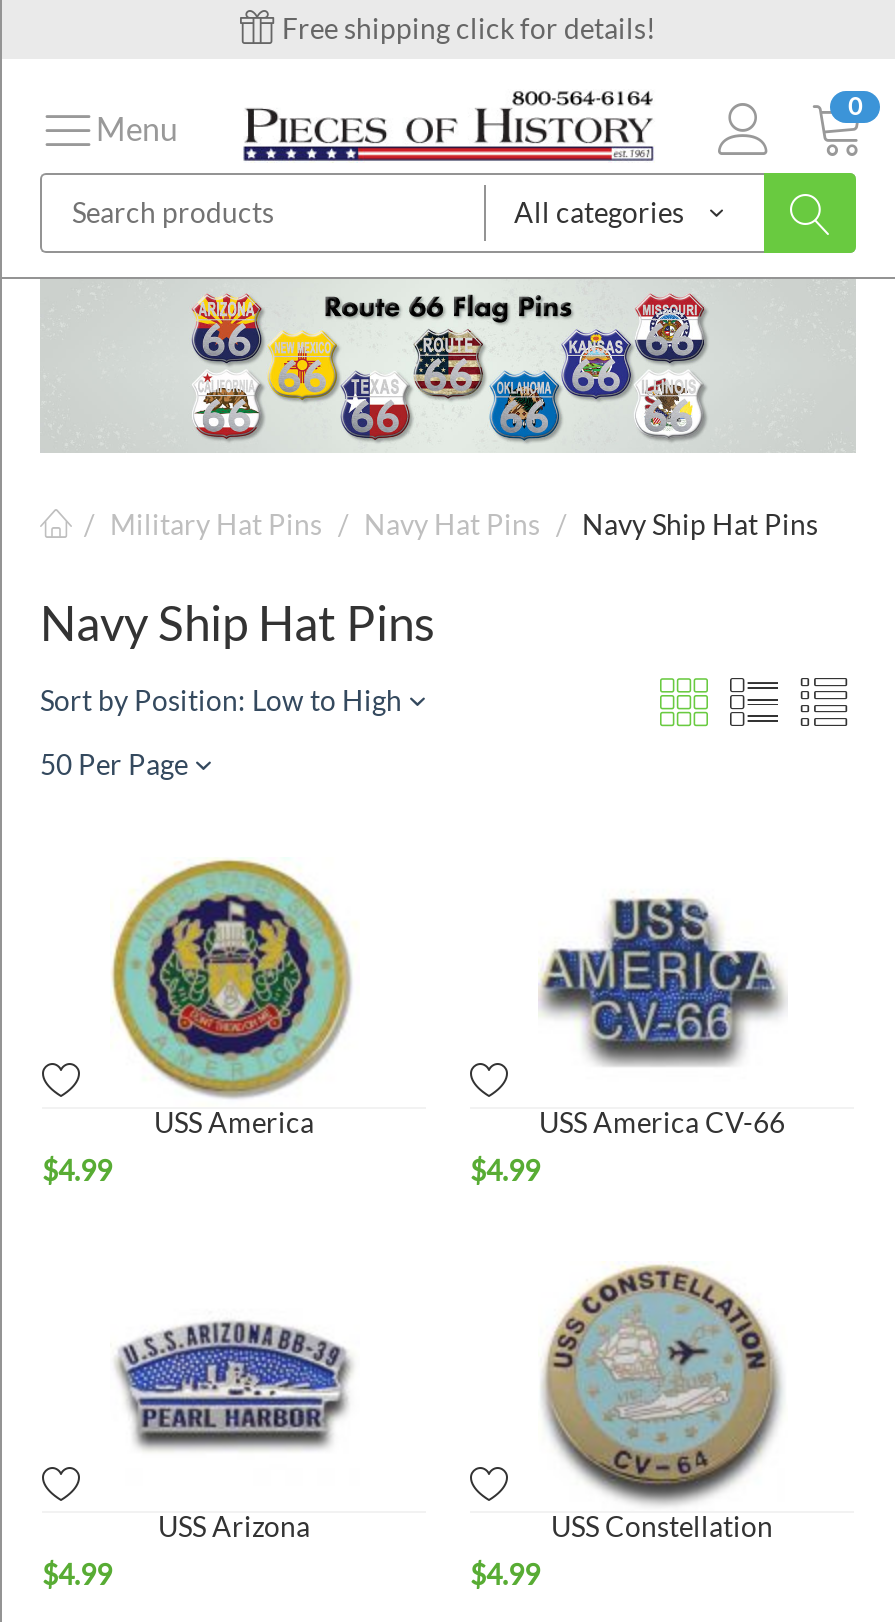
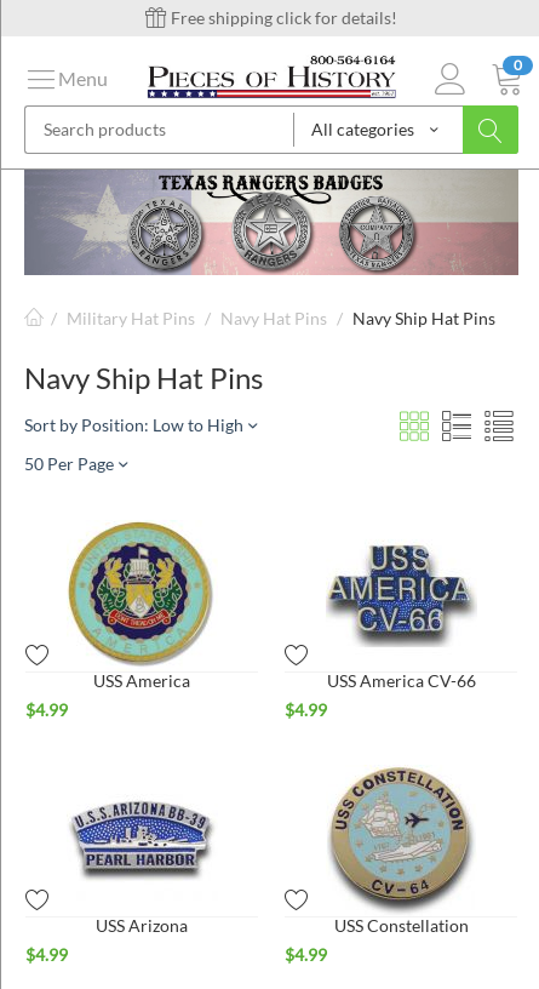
[42,277,854,451] [image] -> [24,168,518,275] [image]

